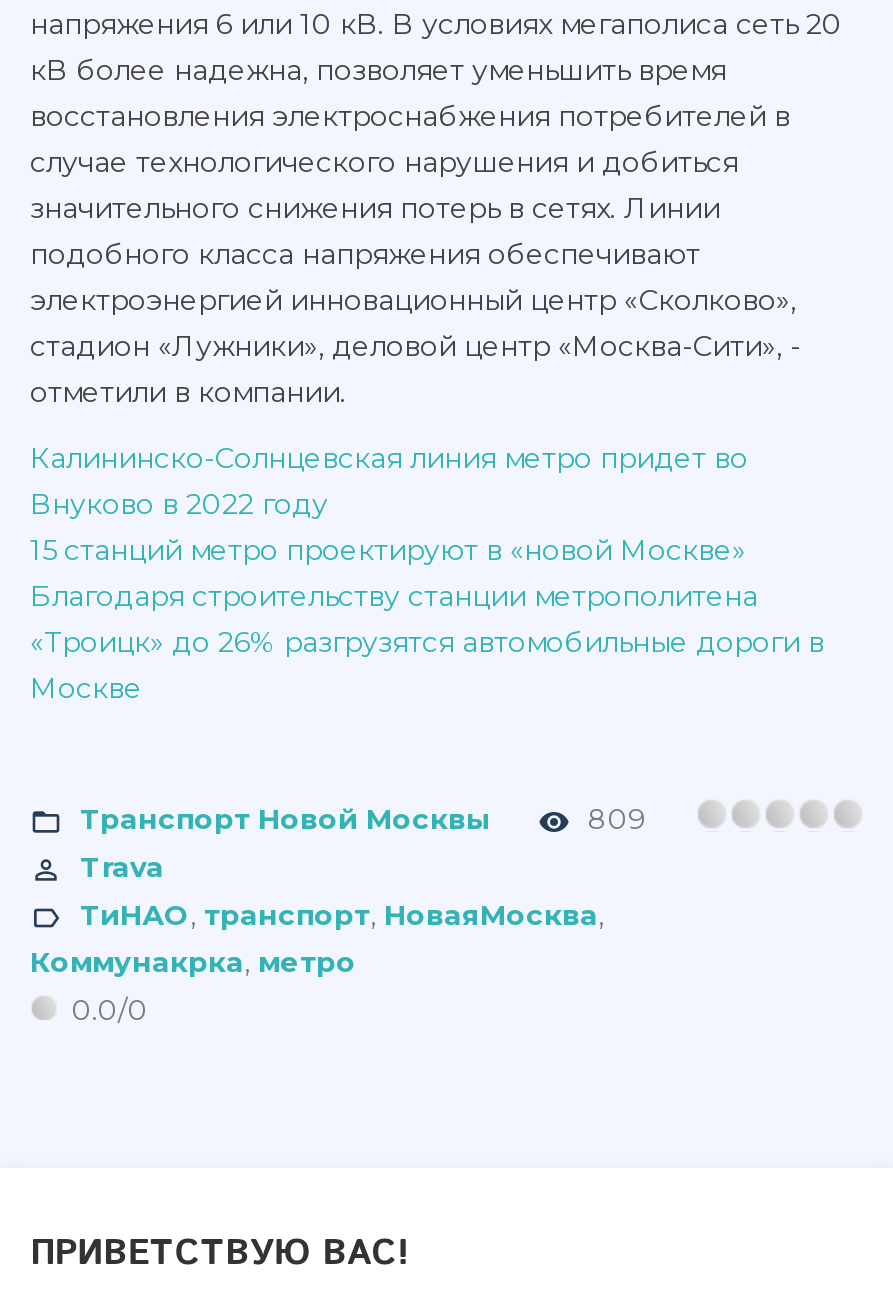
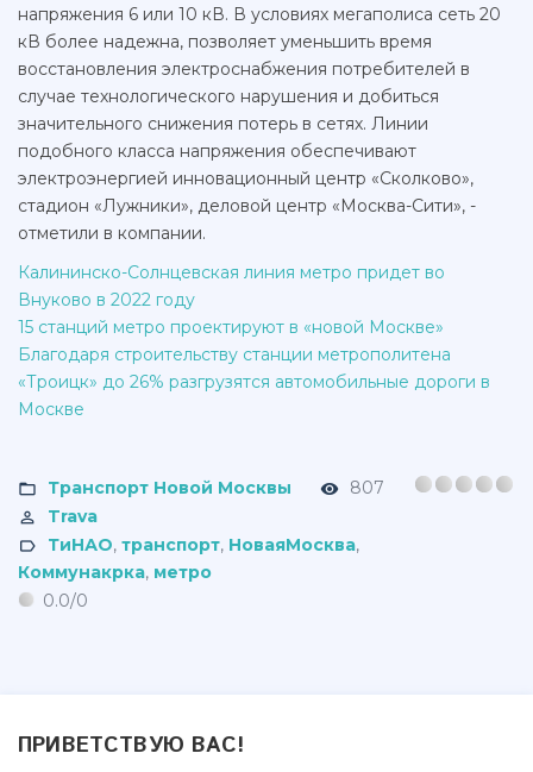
[588,801,646,837] 809 -> [350,477,384,498] 807

